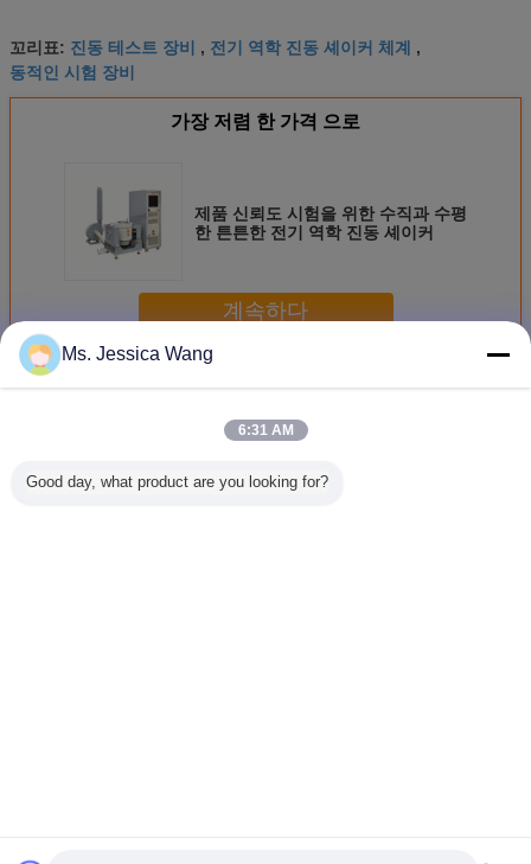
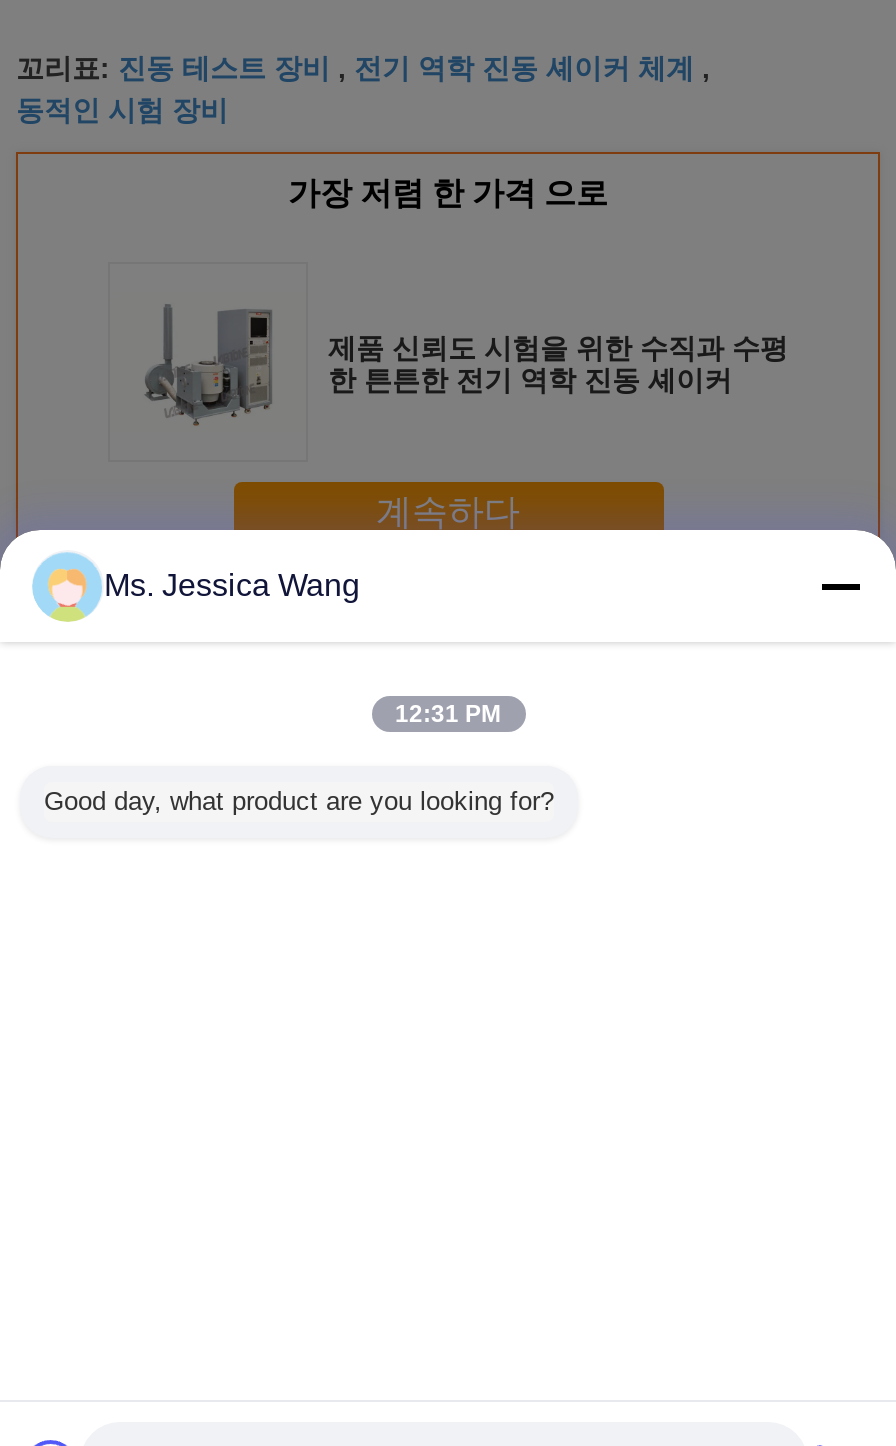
[238,422,293,439] 6:31 AM -> [395,700,501,728] 12:31 PM

